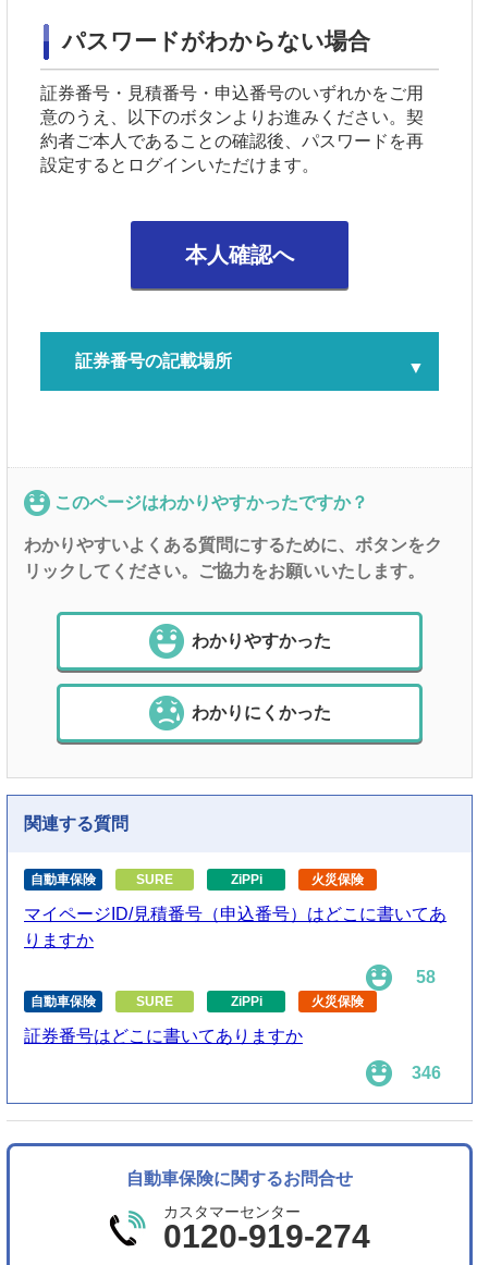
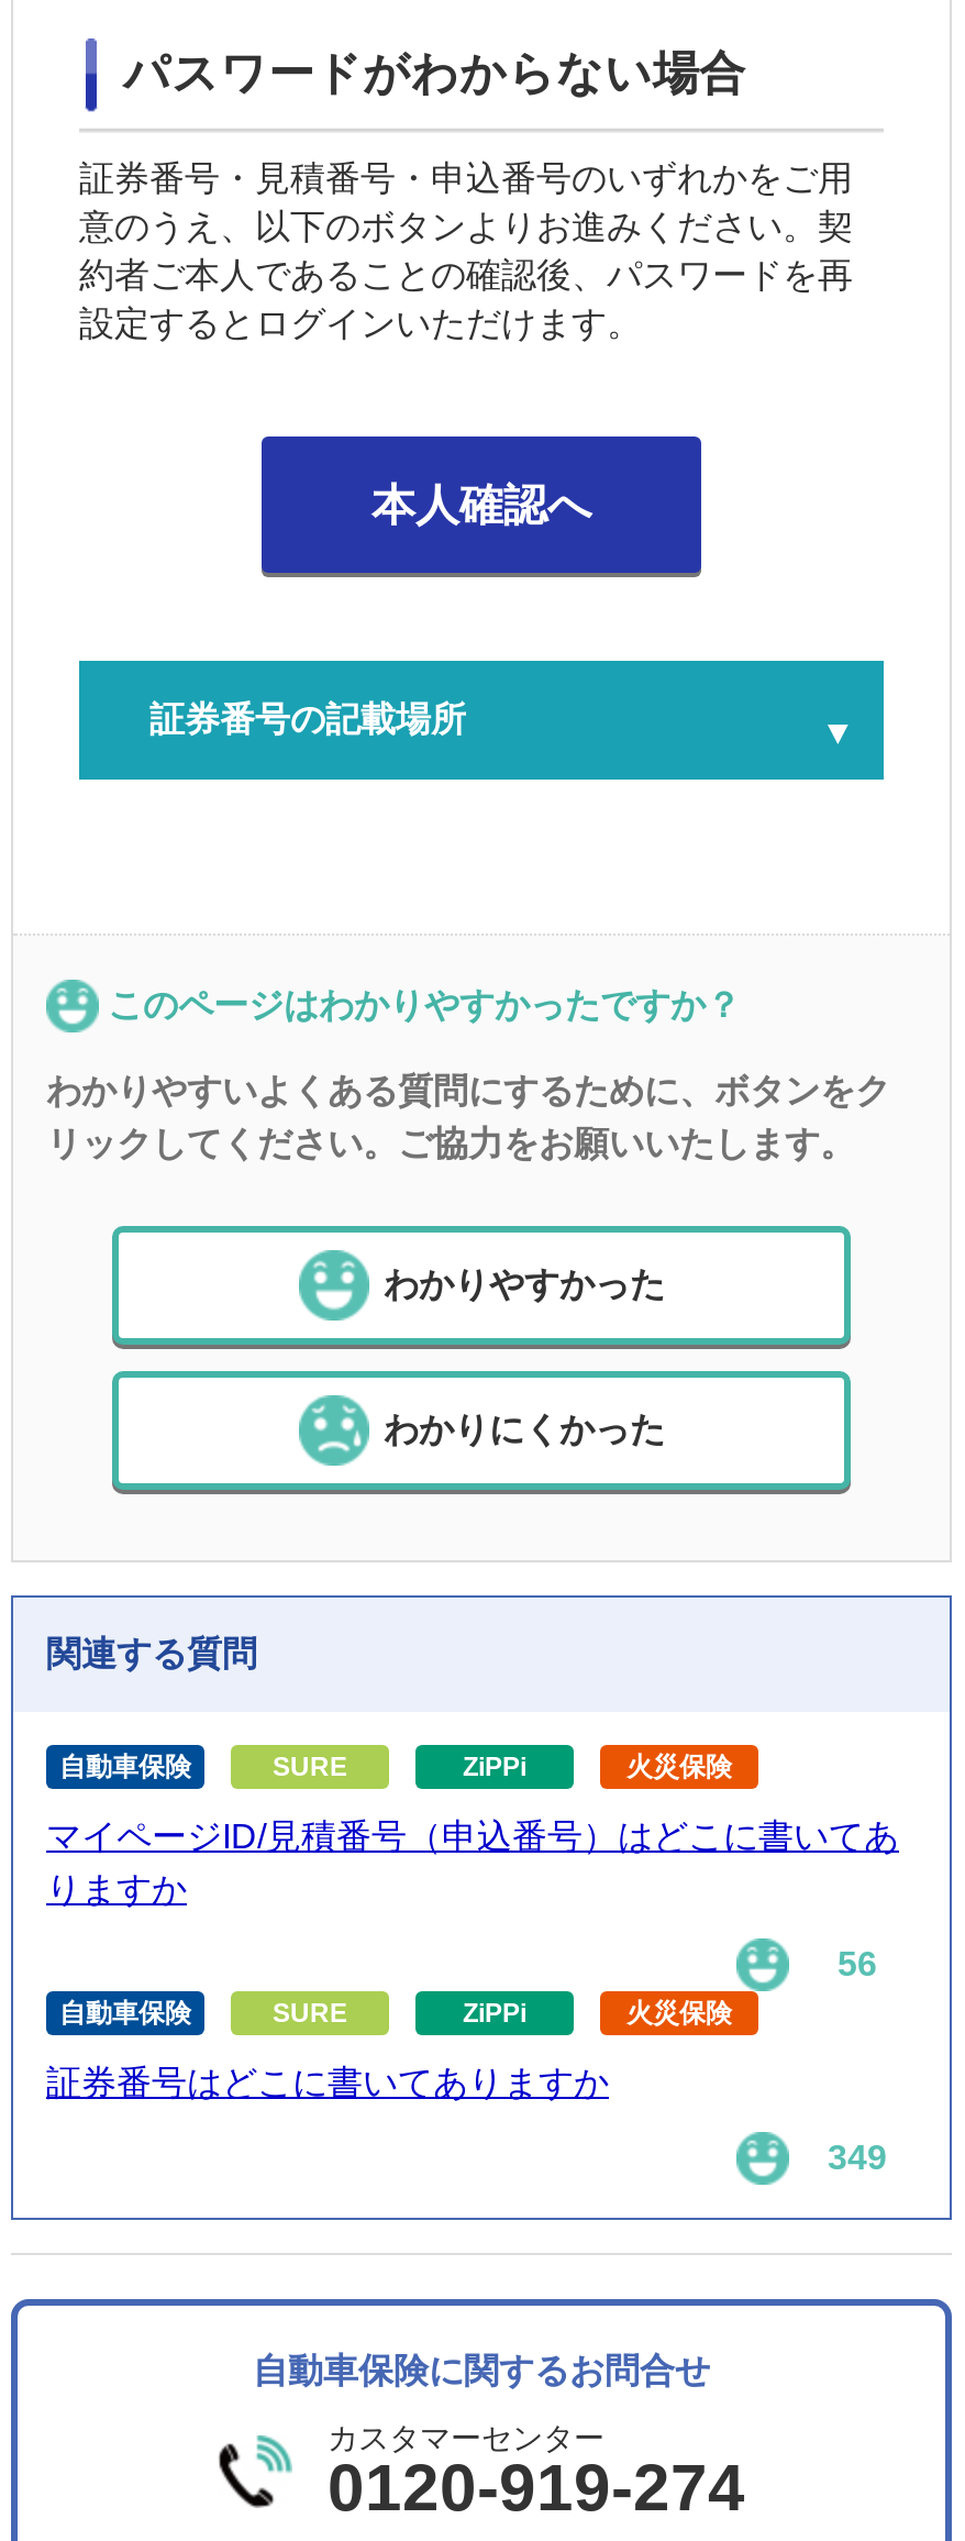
[416,968,436,986] 58 -> [838,1945,877,1982] 56
[411,1064,441,1082] 346 -> [828,2139,887,2176] 349

